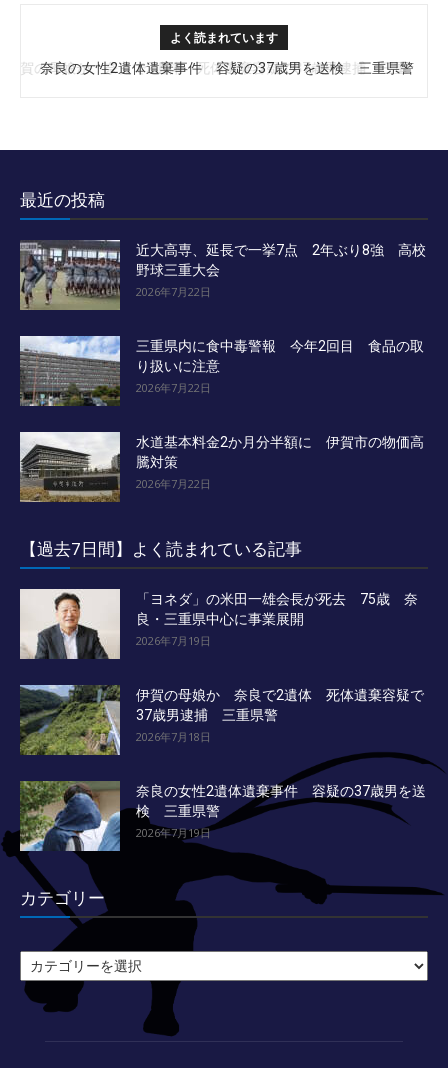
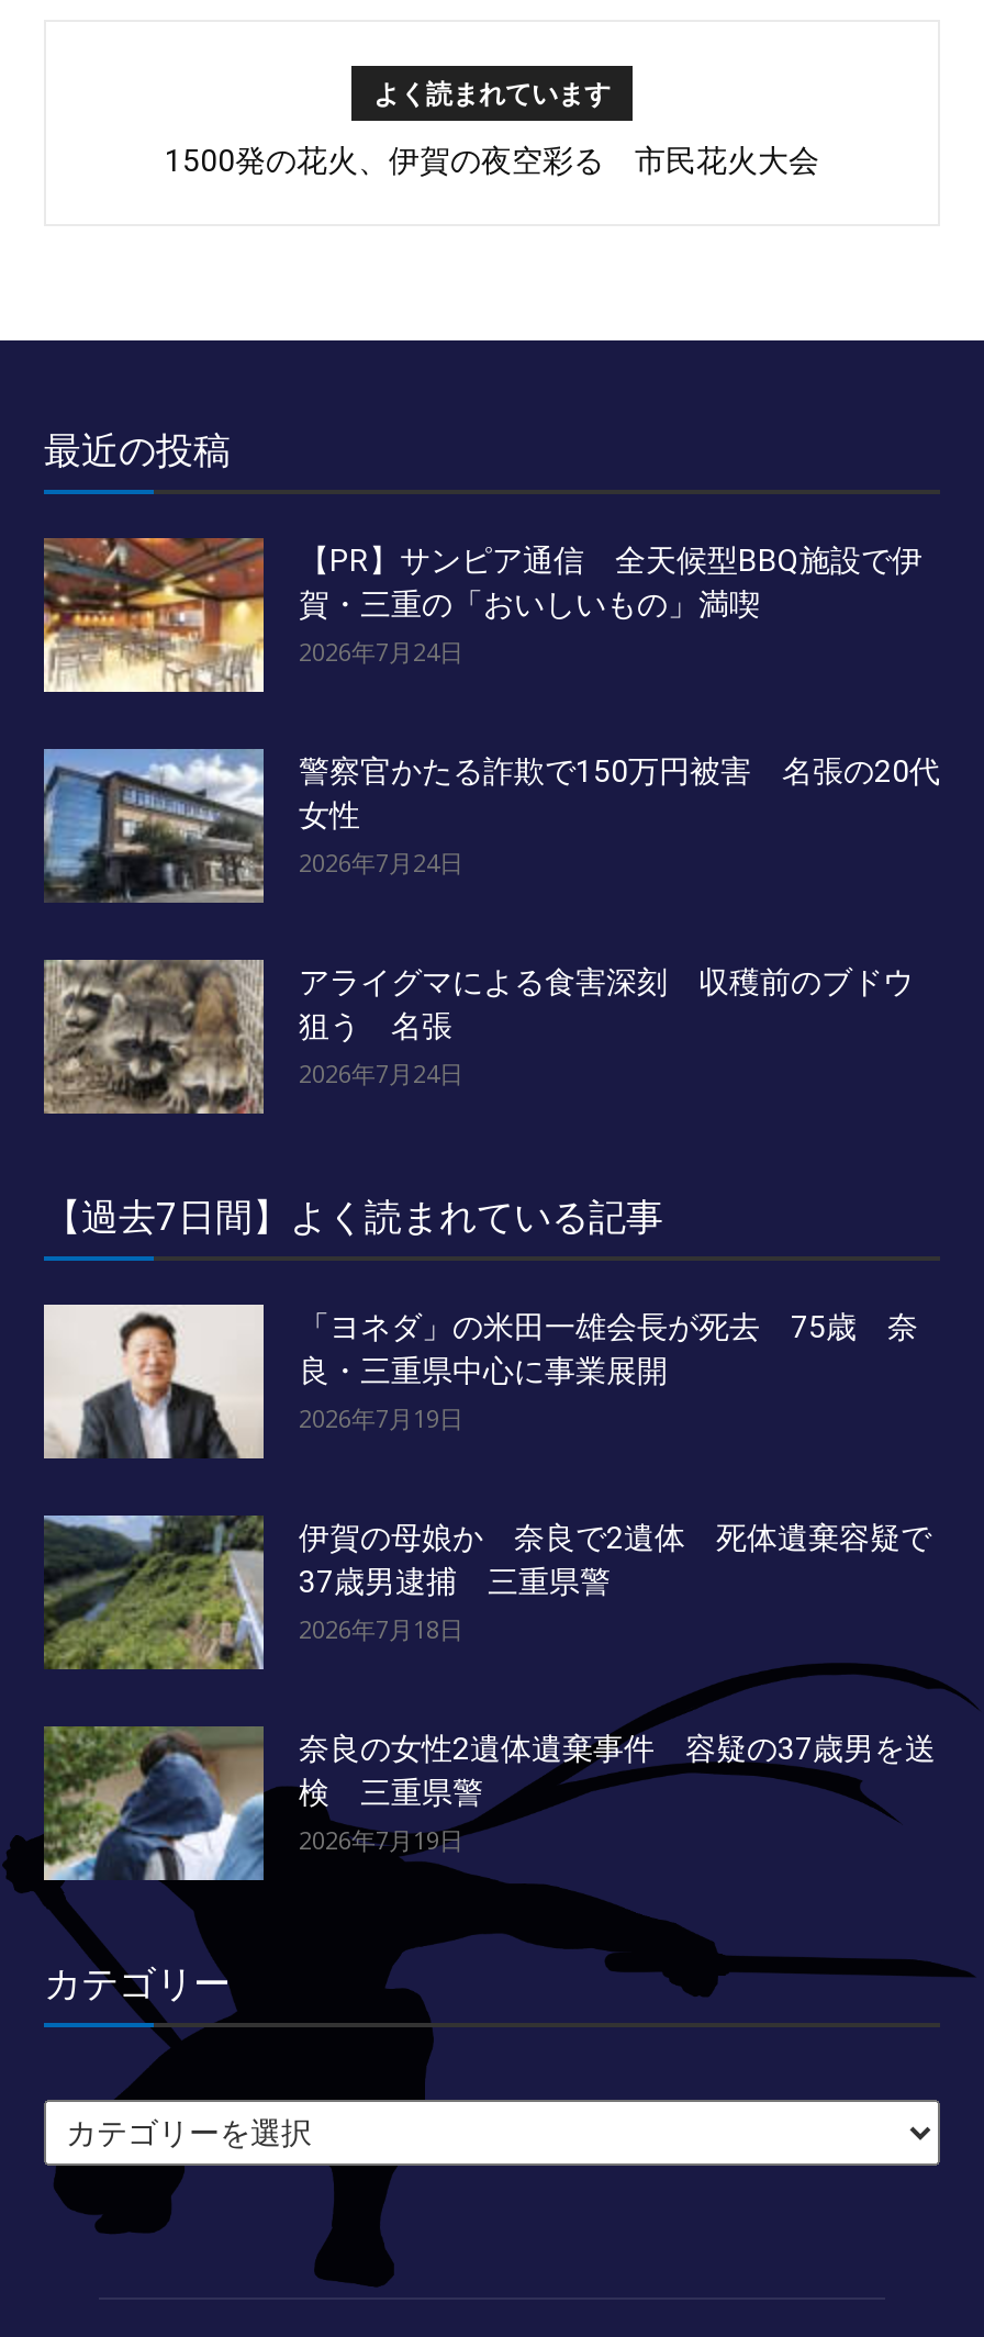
[37,60,411,76] 奈良の女性2遺体遺棄事件 容疑の37歳男を送検 三重県警 -> [165,142,819,177] 1500発の花火、伊賀の夜空彩る 市民花火大会
[20,239,426,310] [image] | 近大高専、延長で一挙7点 2年ぶり8強 高校 | 野球三重大会 | 2026年7月22日 -> [44,536,923,692] [image] | 【PR】サンピア通信 全天候型BBQ施設で伊 | 賀・三重の「おいしいもの」満喫 | 2026年7月24日
[19,335,424,407] [image] | 三重県内に食中毒警報 今年2回目 食品の取 | り扱いに注意 | 2026年7月22日 -> [42,747,940,905] [image] | 警察官かたる詐欺で150万円被害 名張の20代 | 女性 | 2026年7月24日
[20,431,424,502] [image] | 水道基本料金2か月分半額に 伊賀市の物価高 | 騰対策 | 2026年7月22日 -> [44,960,914,1116] [image] | アライグマによる食害深刻 収穫前のブドウ | 狙う 名張 | 2026年7月24日

